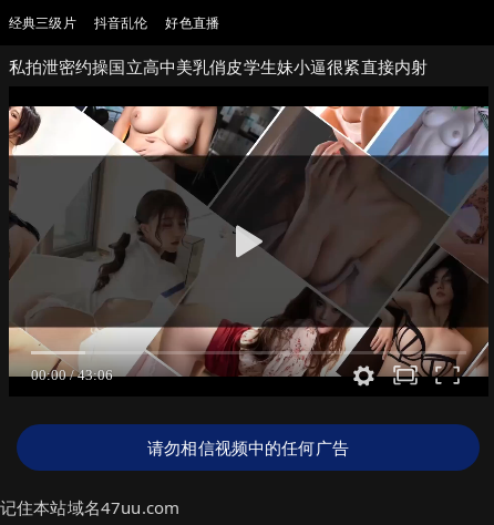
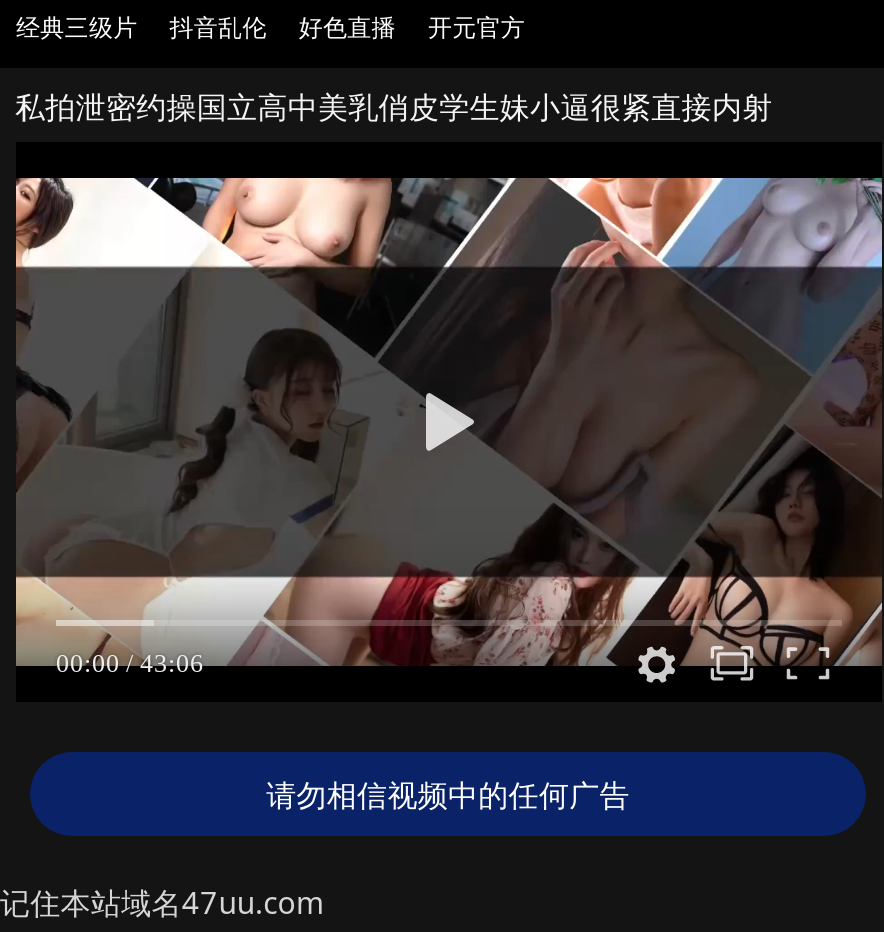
none -> [428,10,525,44] 开元官方

